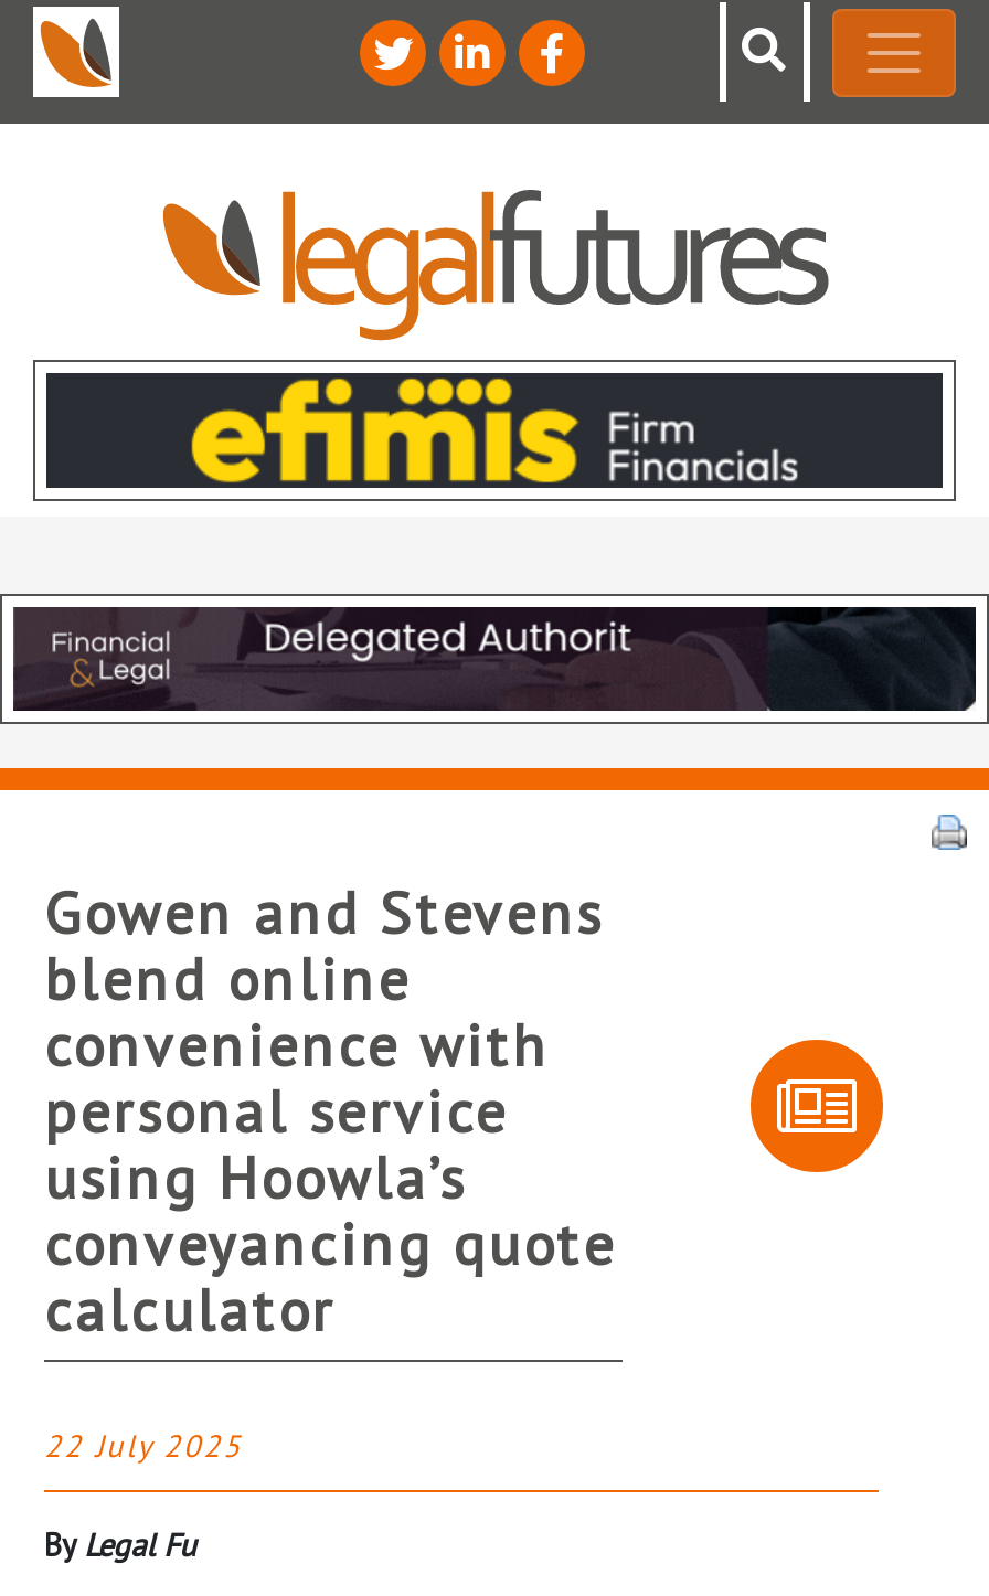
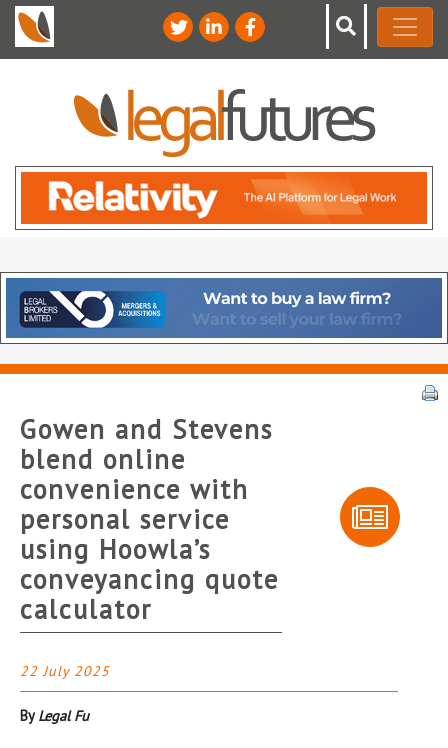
[44,371,945,490] [image] -> [20,171,428,225] [image]
[11,605,978,713] [image] -> [5,277,443,339] [image]

